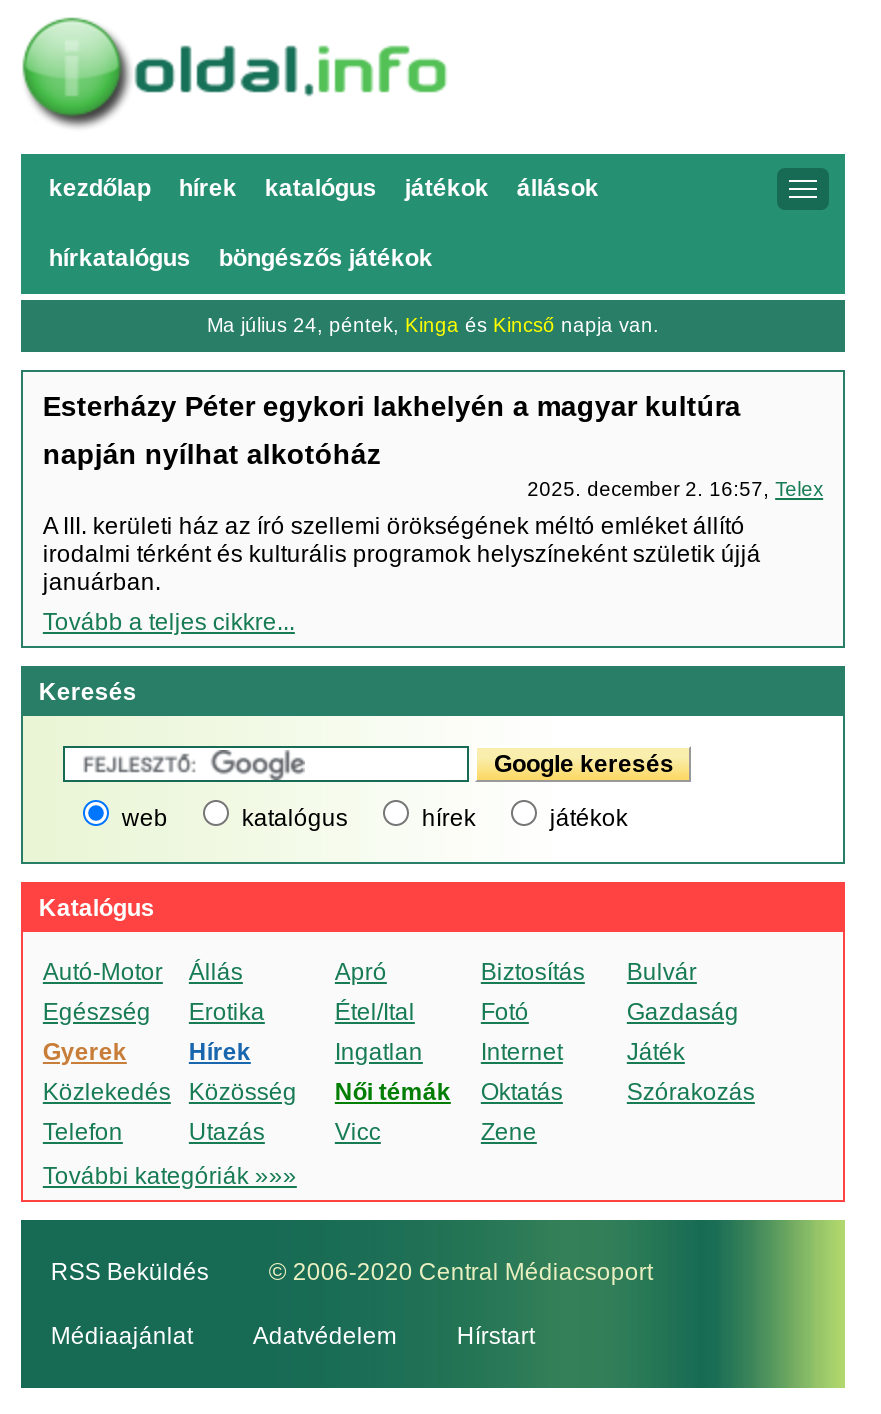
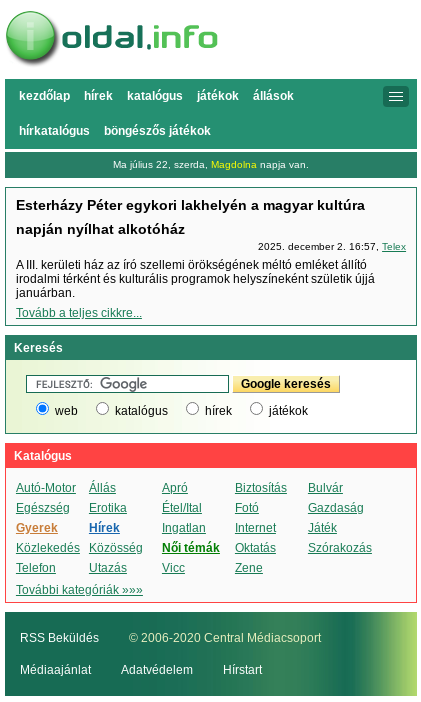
[207,314,659,336] Ma július 24, péntek, Kinga és Kincső napja van. -> [113,159,309,170] Ma július 22, szerda, Magdolna napja van.

